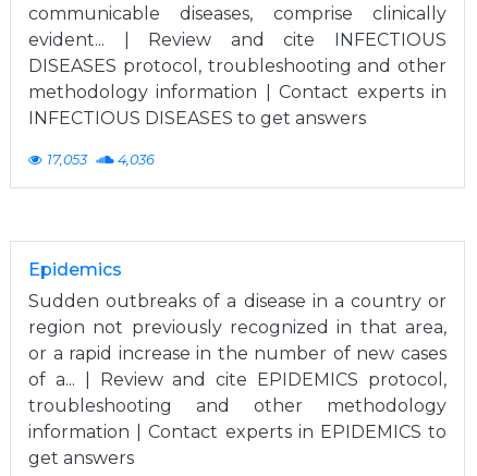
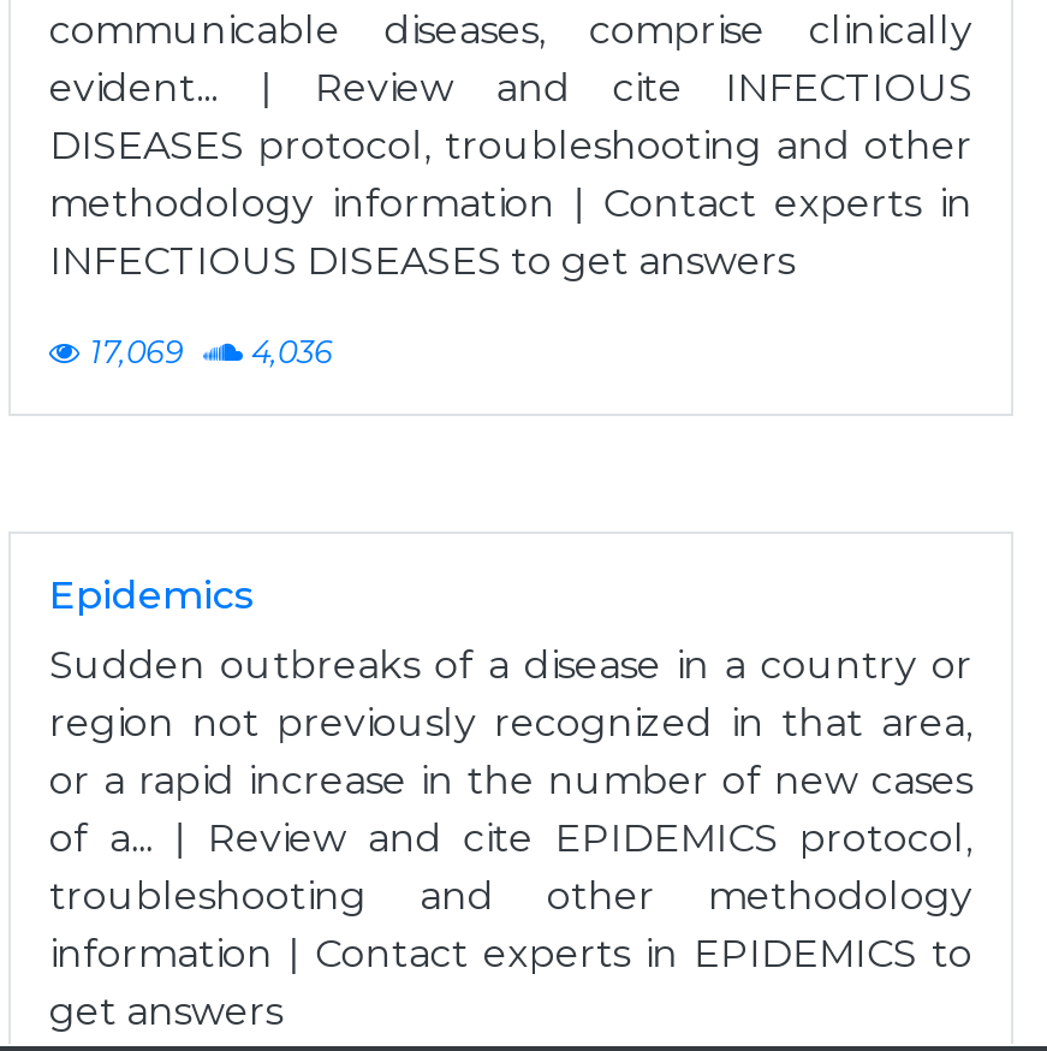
[47,151,155,167] 17,053 4,036 -> [90,334,333,370] 17,069 4,036

